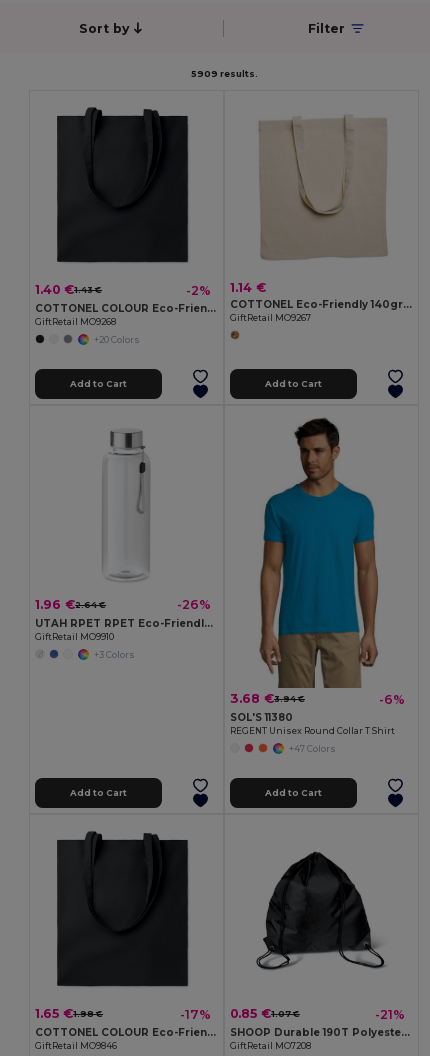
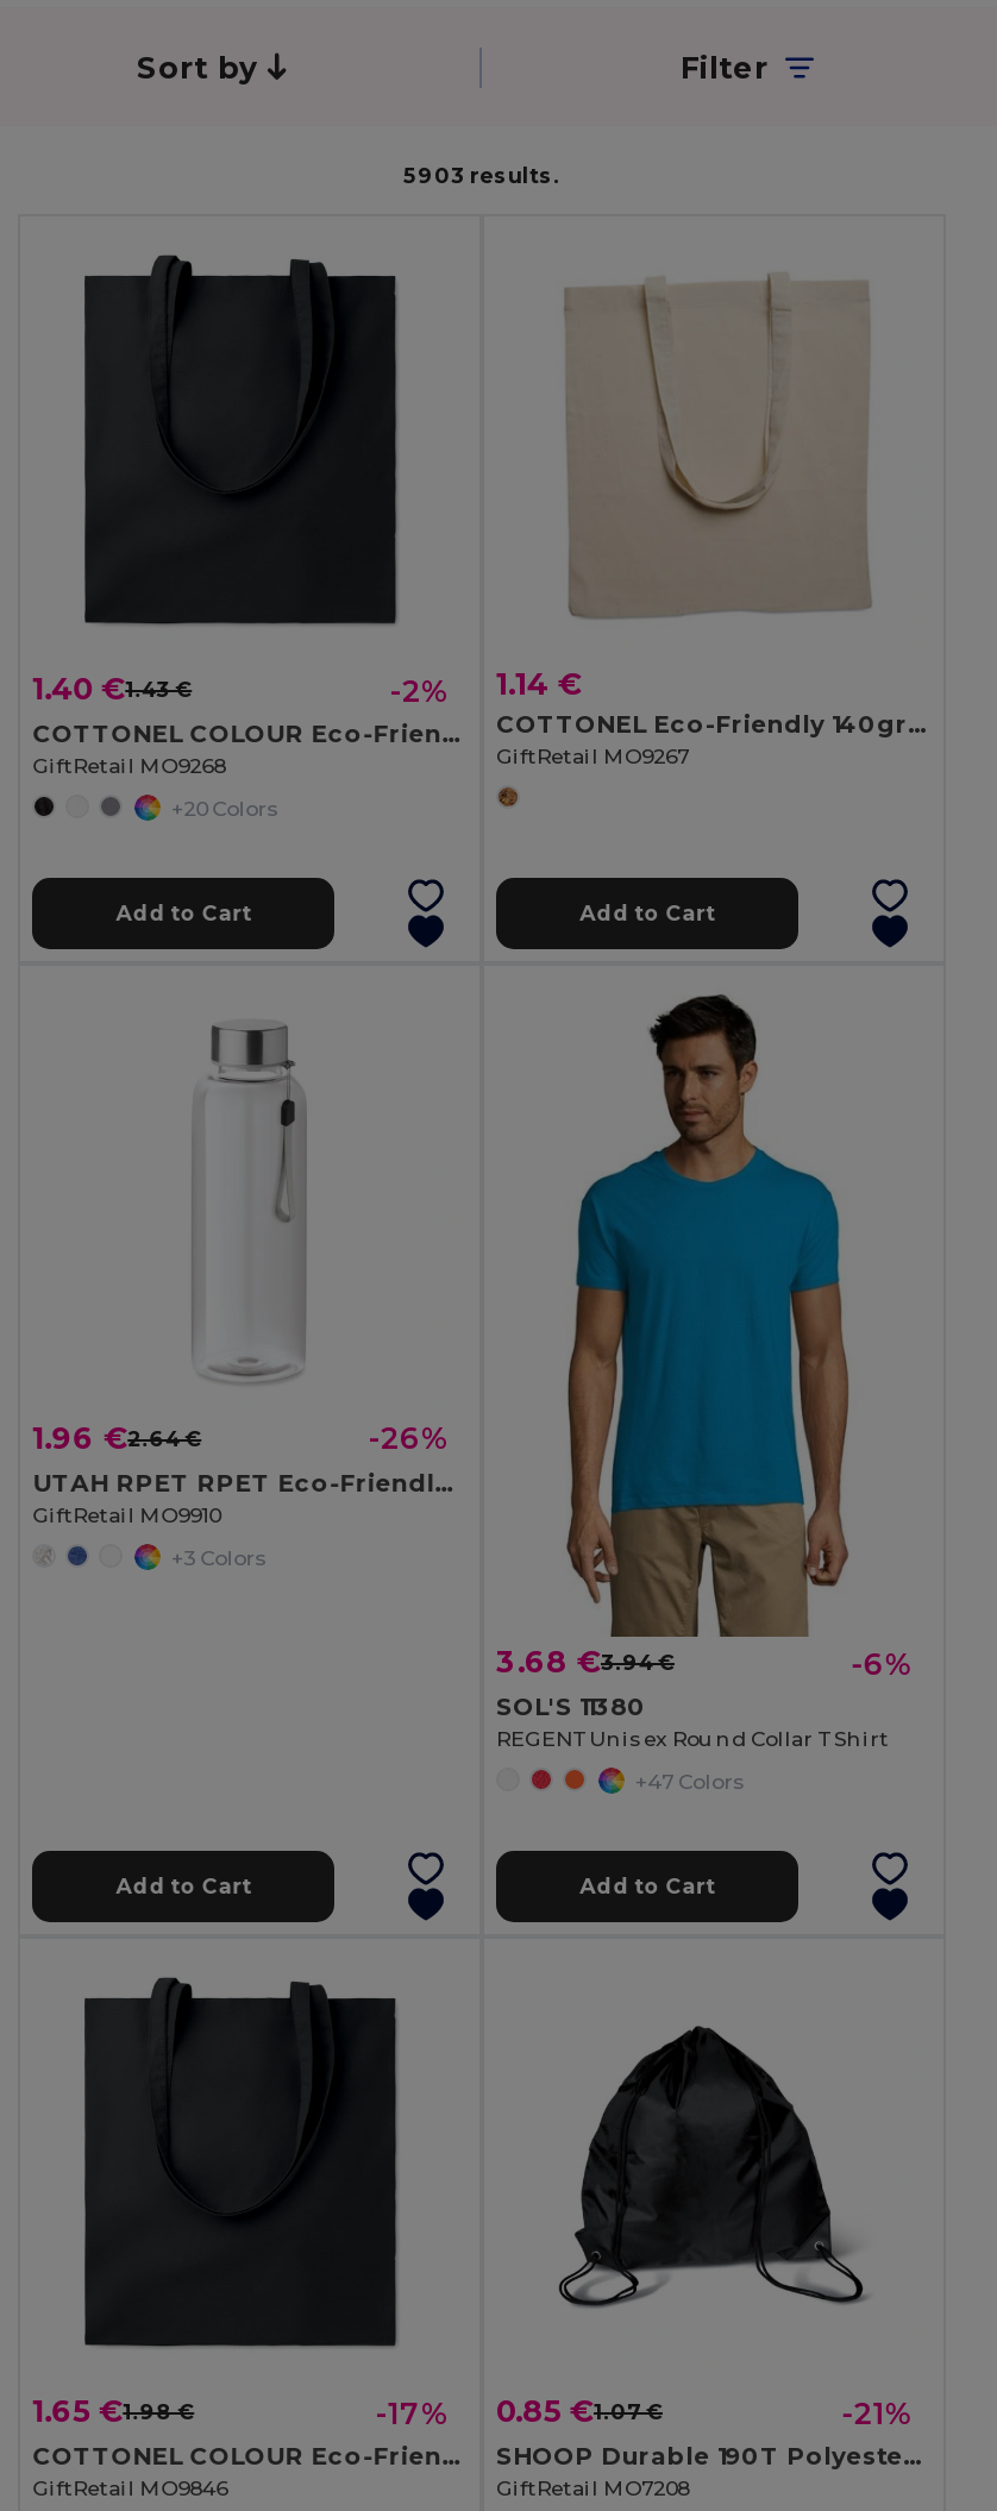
[190,69,257,79] 5909 results. -> [403,165,560,188] 5903 results.

